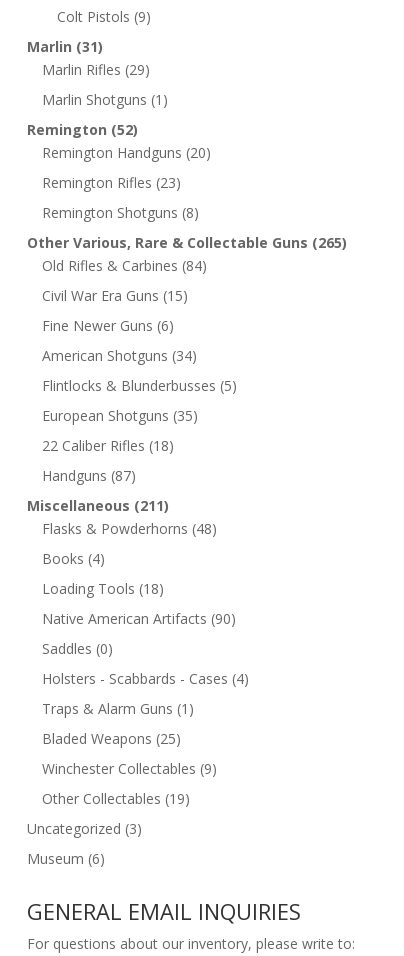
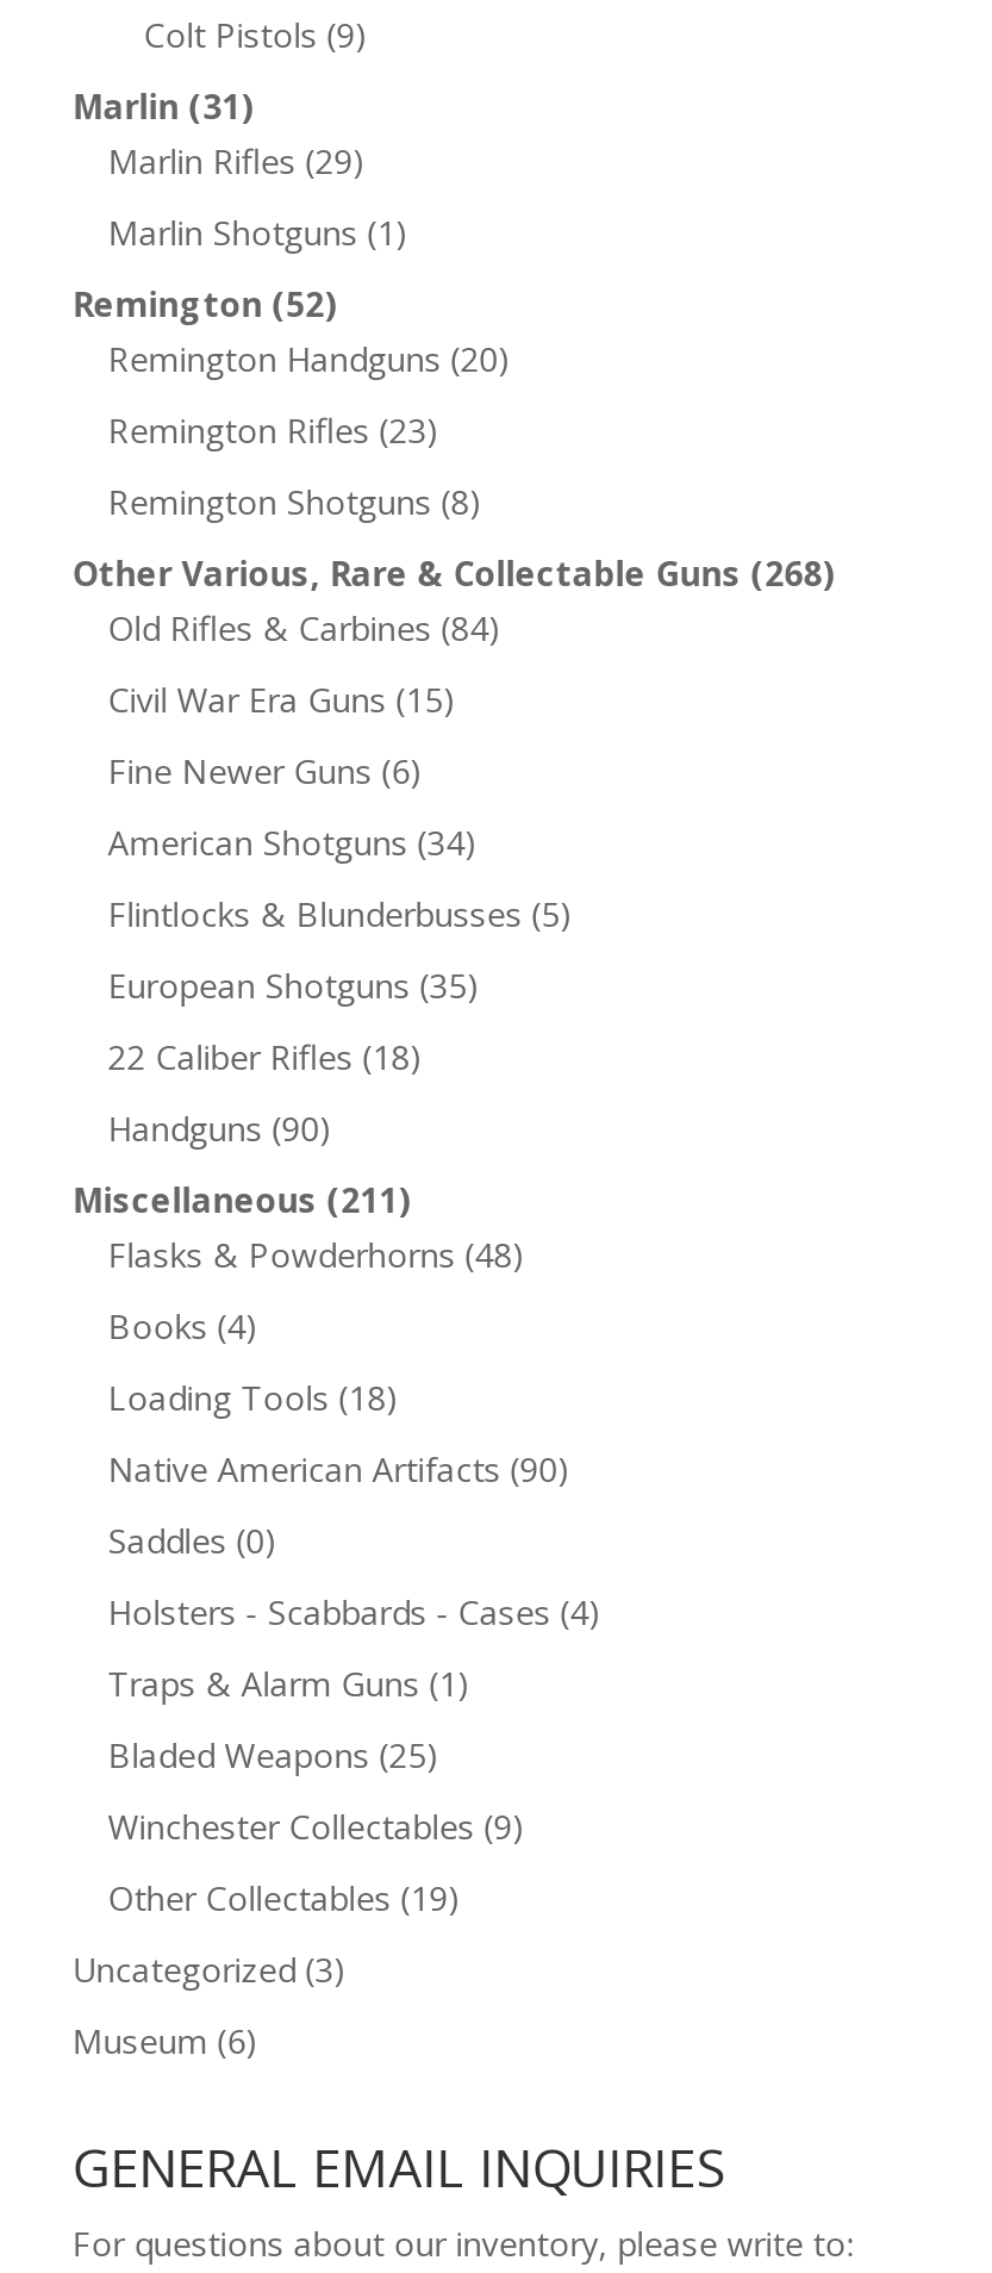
[27,233,347,252] Other Various, Rare & Collectable Guns (265) -> [72,551,834,597] Other Various, Rare & Collectable Guns (268)
[42,466,136,485] Handguns (87) -> [108,1106,332,1152] Handguns (90)

